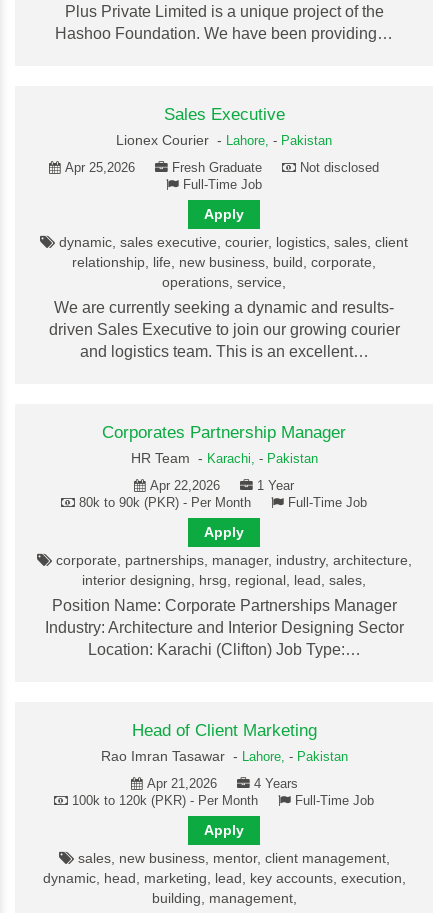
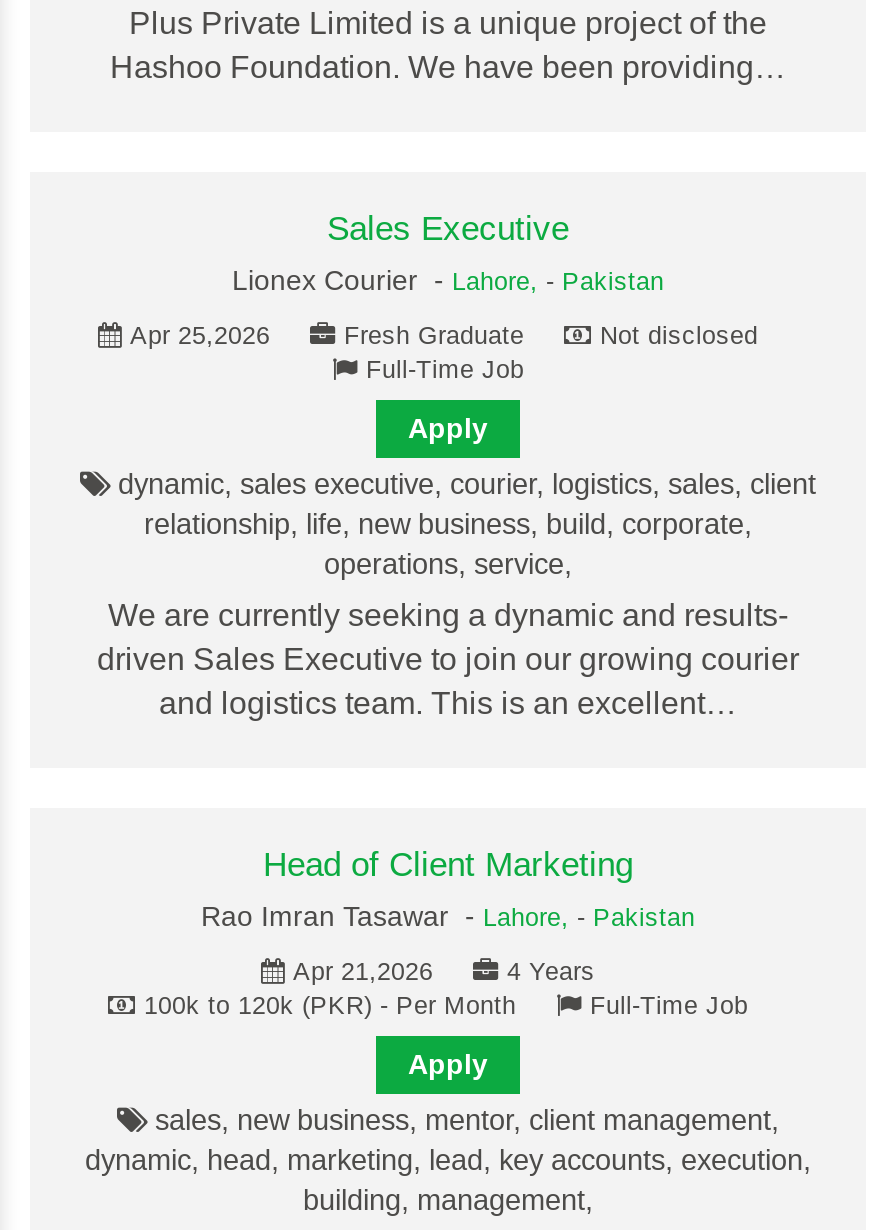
[44,423,411,658] Corporates Partnership Manager | HR Team - Karachi, - Pakistan | Apr 22,2026 | 1 Year | 80k to 90k (PKR) - Per Month | Full-Time Job | Apply | corporate, partnerships, manager, industry, architecture, | interior designing, hrsg, regional, lead, sales, | Position Name: Corporate Partnerships Manager | Industry: Architecture and Interior Designing Sector | Location: Karachi (Clifton) Job Type:… -> none

